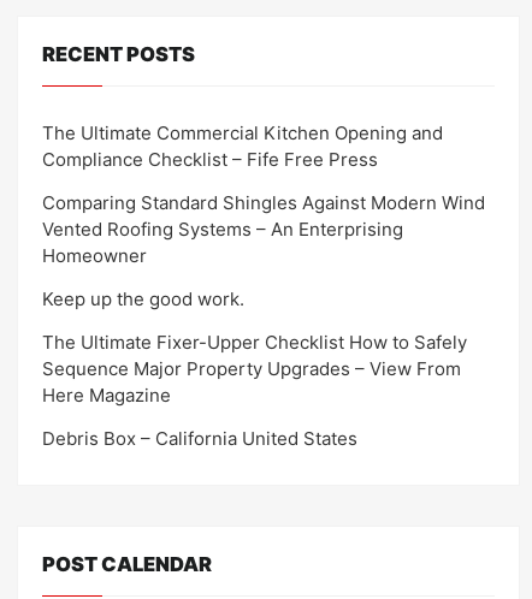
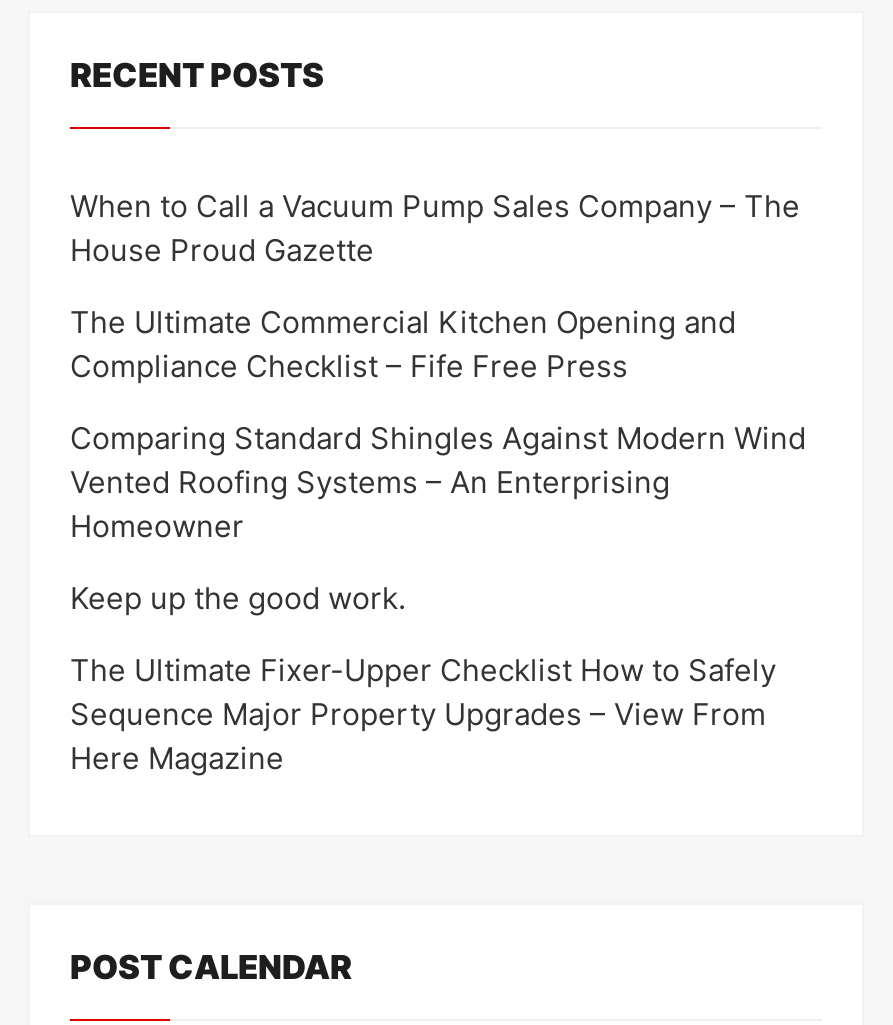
none -> [70,186,800,268] When to Call a Vacuum Pump Sales Company – The | House Proud Gazette
moved [42,121,485,406] -> [70,302,806,776]: The Ultimate Commercial Kitchen Opening and | Compliance Checklist – Fife Free Press | Comparing Standard Shingles Against Modern Wind | ... | Sequence Major Property Upgrades – View From | Here Magazine
[42,427,357,449] Debris Box – California United States -> none

